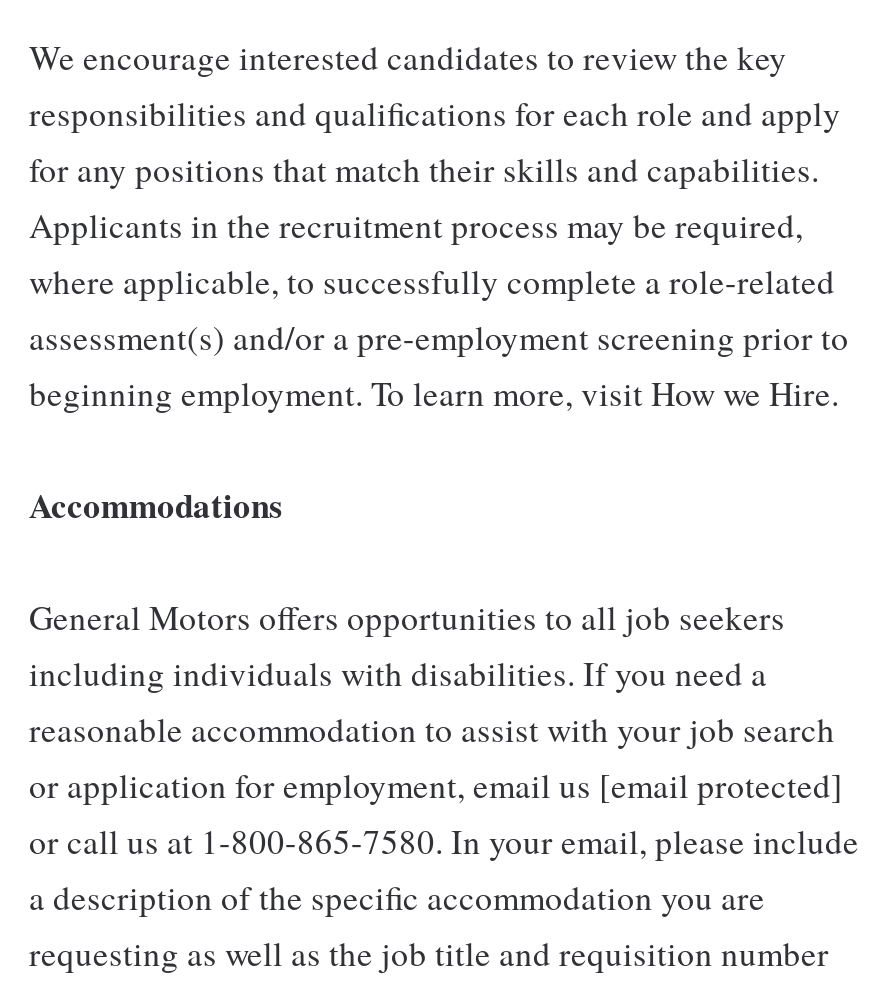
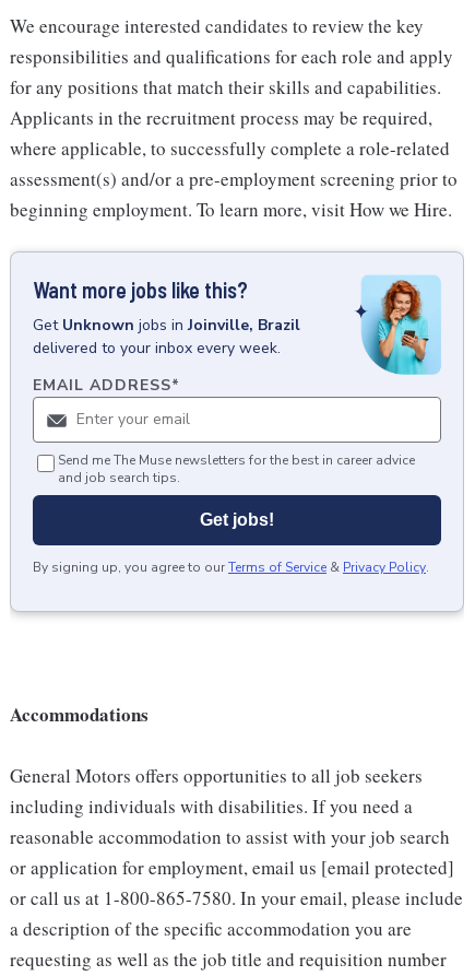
none -> [10,251,464,615] [image] | Want more jobs like this? | Get Unknown jobs in Joinville, Brazil | delivered to your inbox every week. | EMAIL ADDRESS*
none -> [33,451,429,576] Send me The Muse newsletters for the best in career advice | and job search tips. | Get jobs! | By signing up, you agree to our Terms of Service & Privacy Policy.

